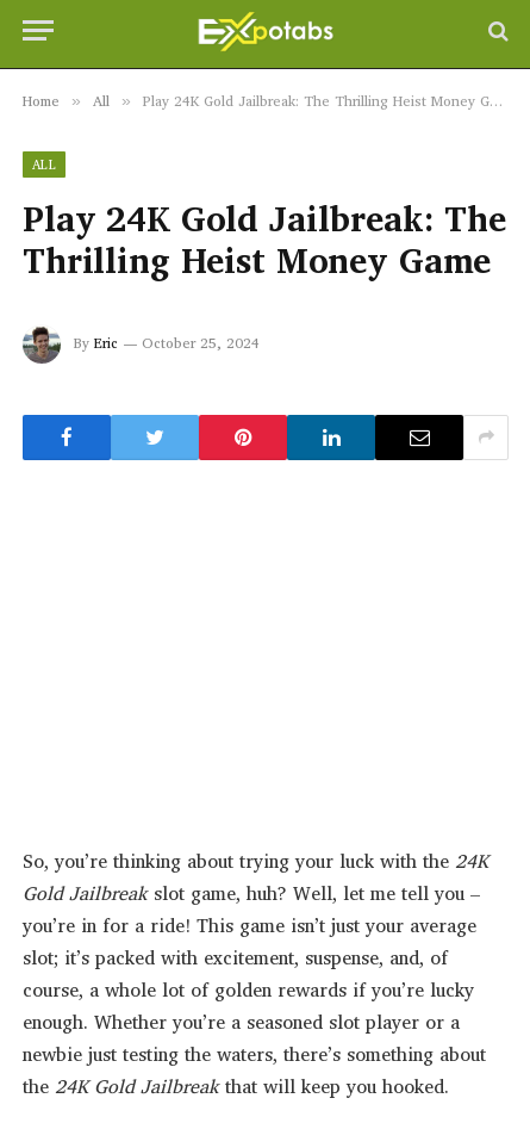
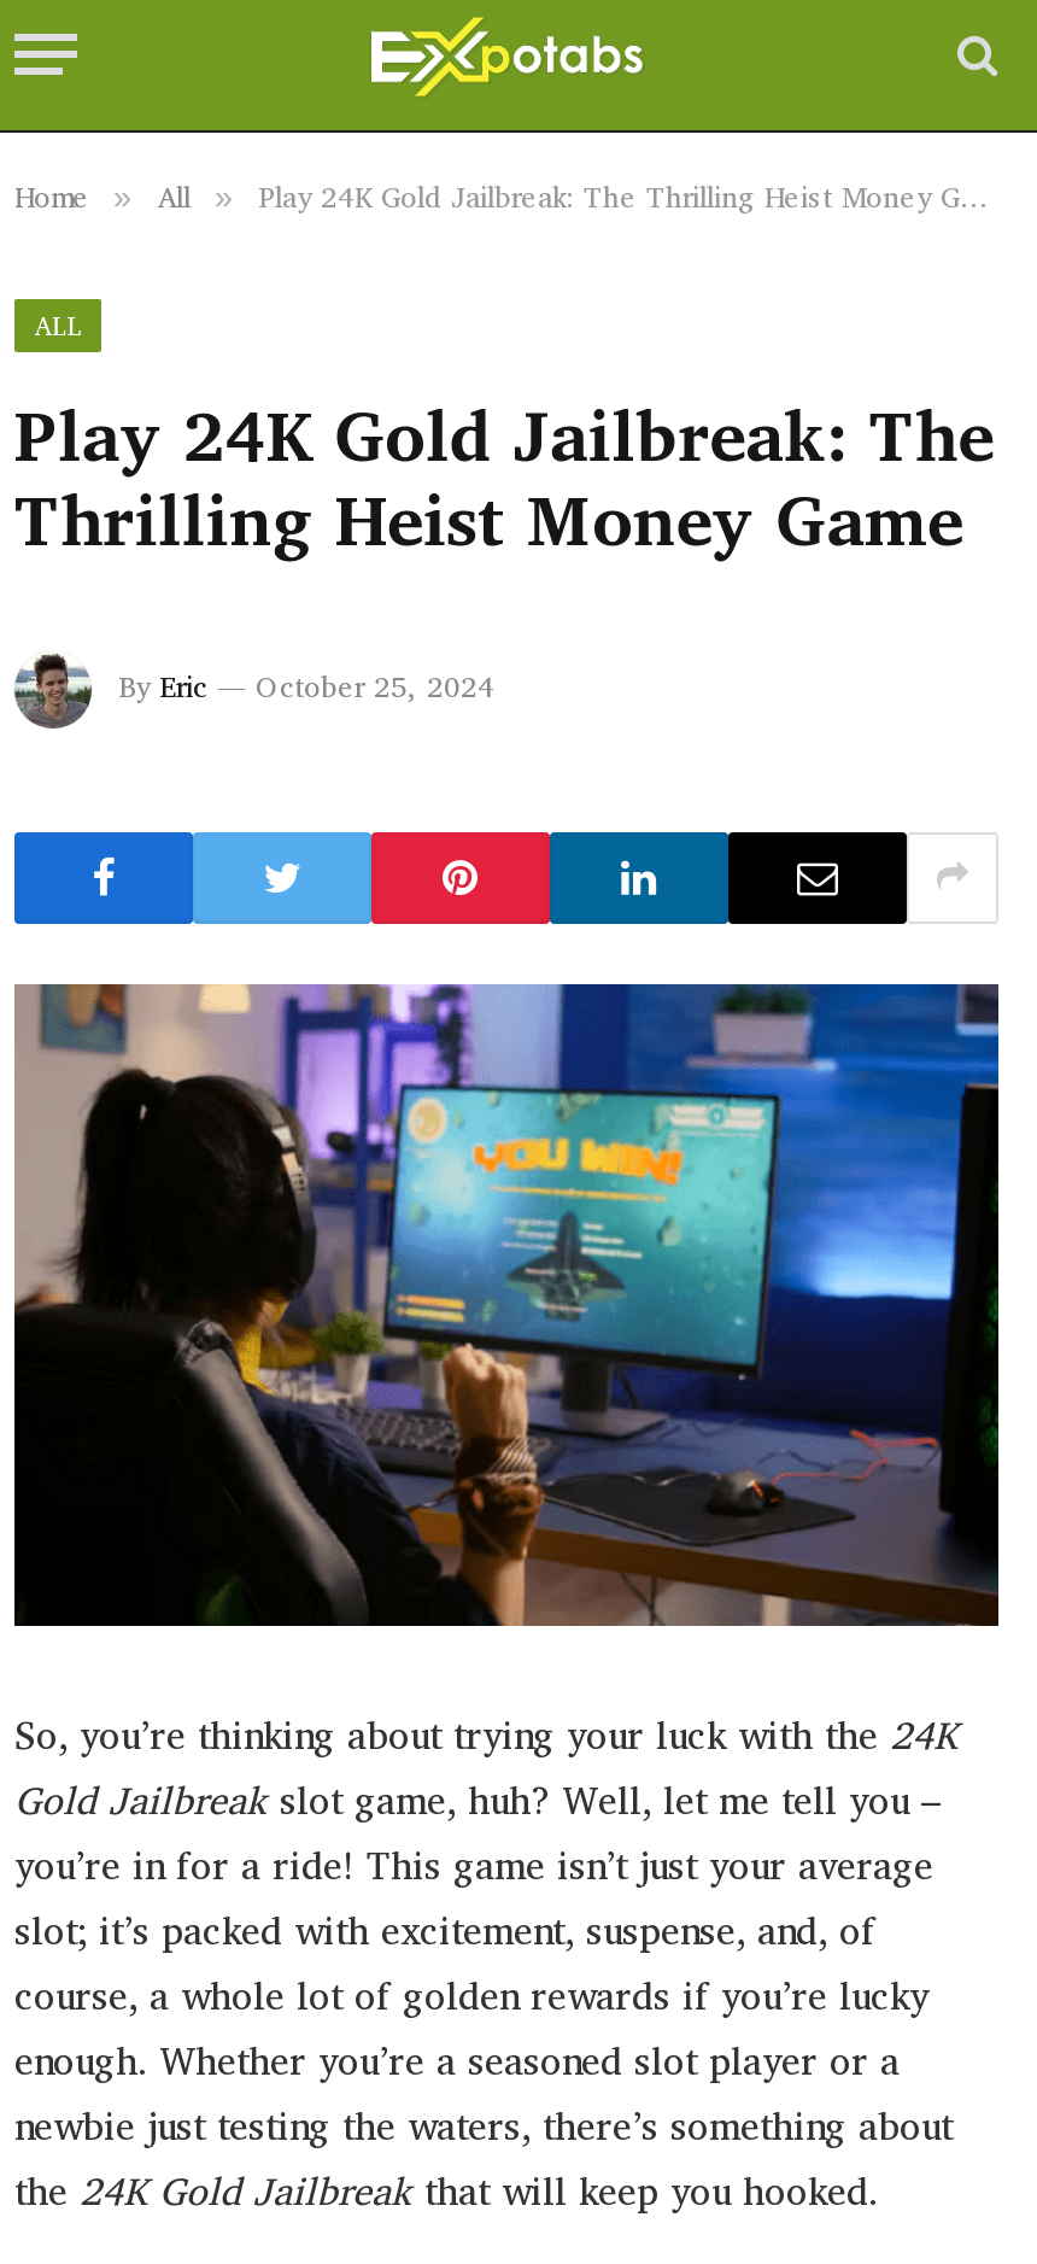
none -> [12,982,1001,1628] [image]

